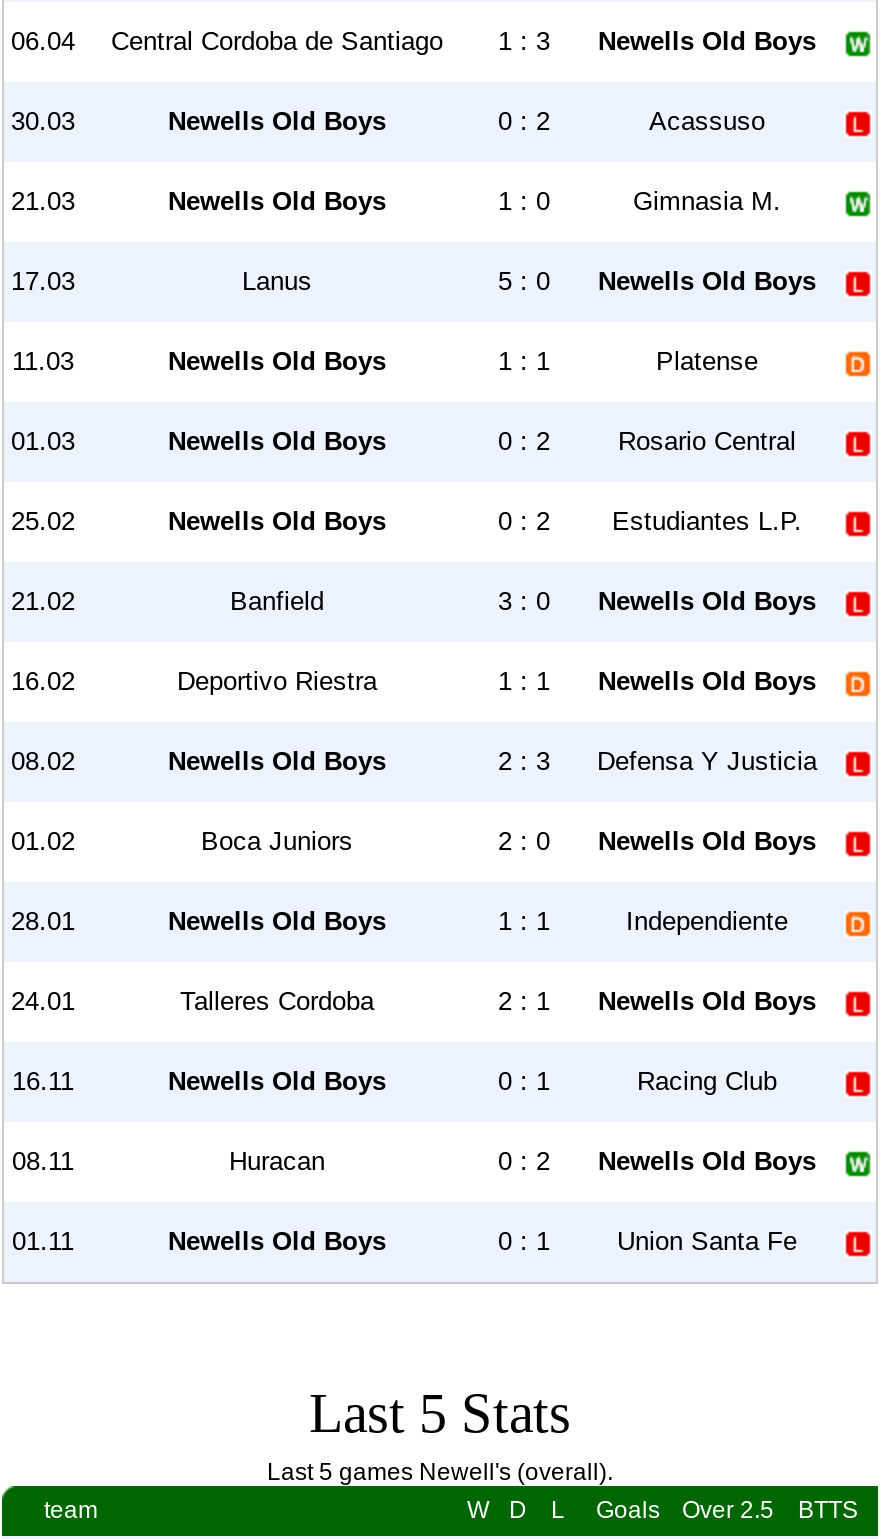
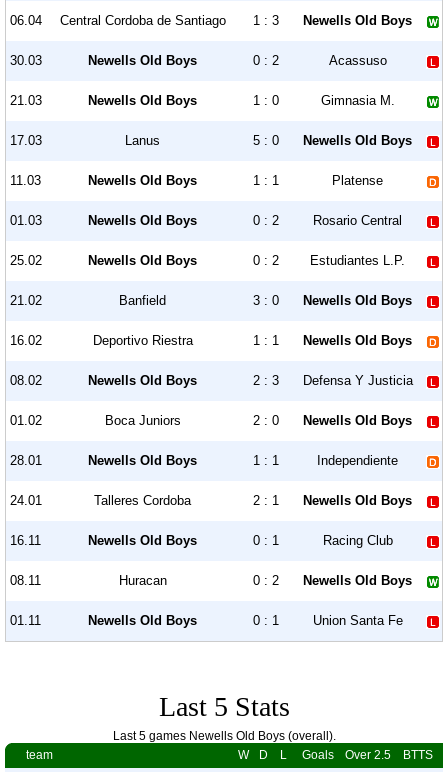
[267,1459,613,1487] Last 5 games Newell's (overall). -> [112,729,335,743] Last 5 games Newells Old Boys (overall).

